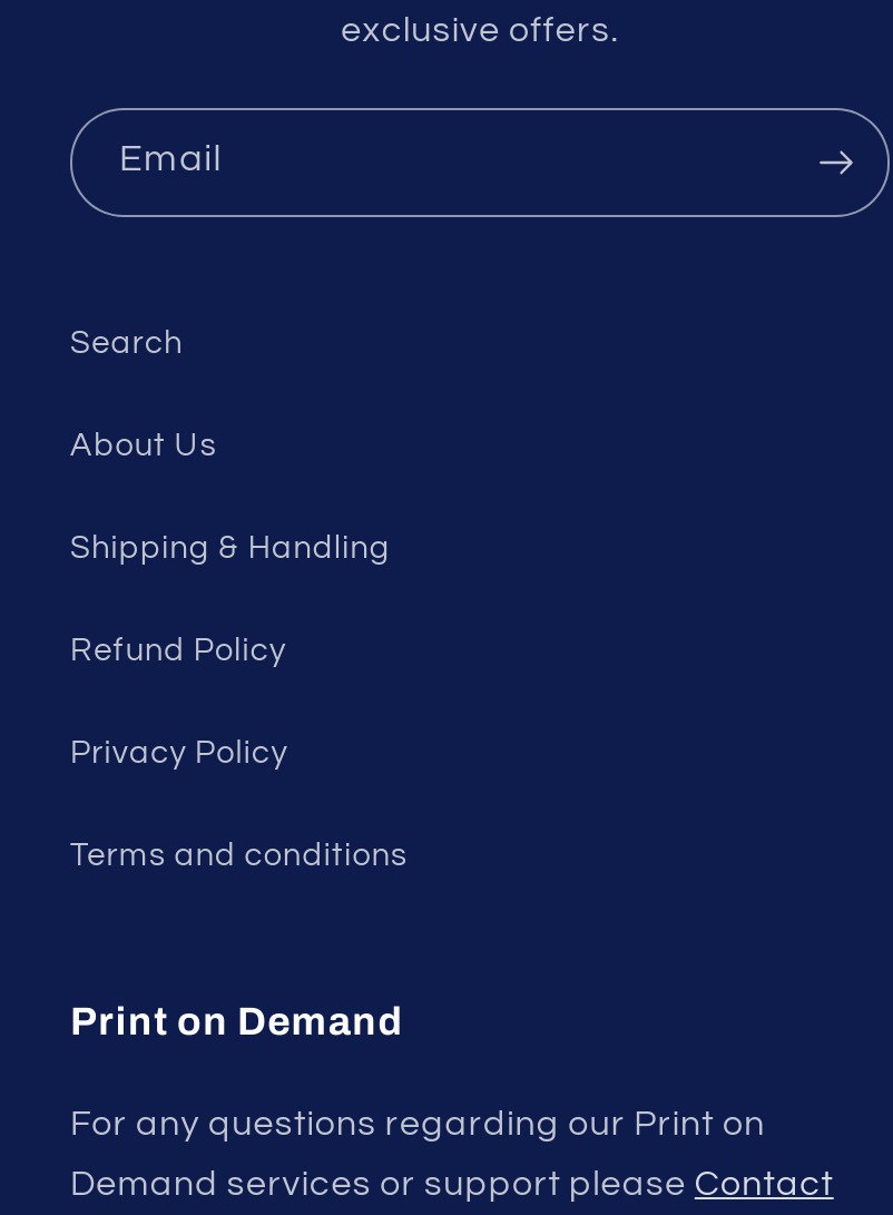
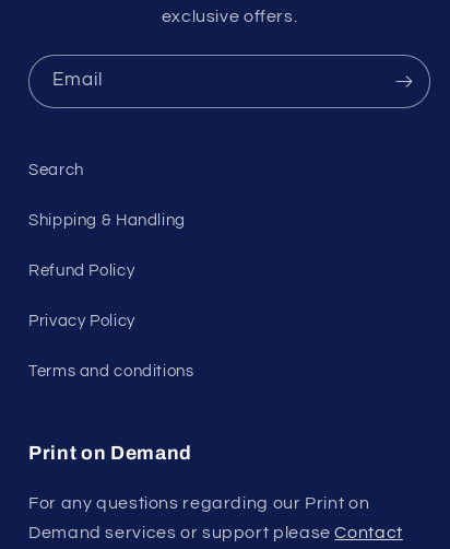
[70,428,217,461] About Us -> none

